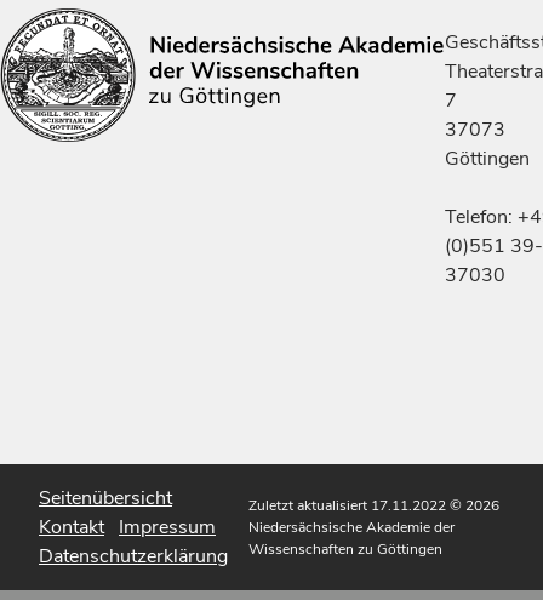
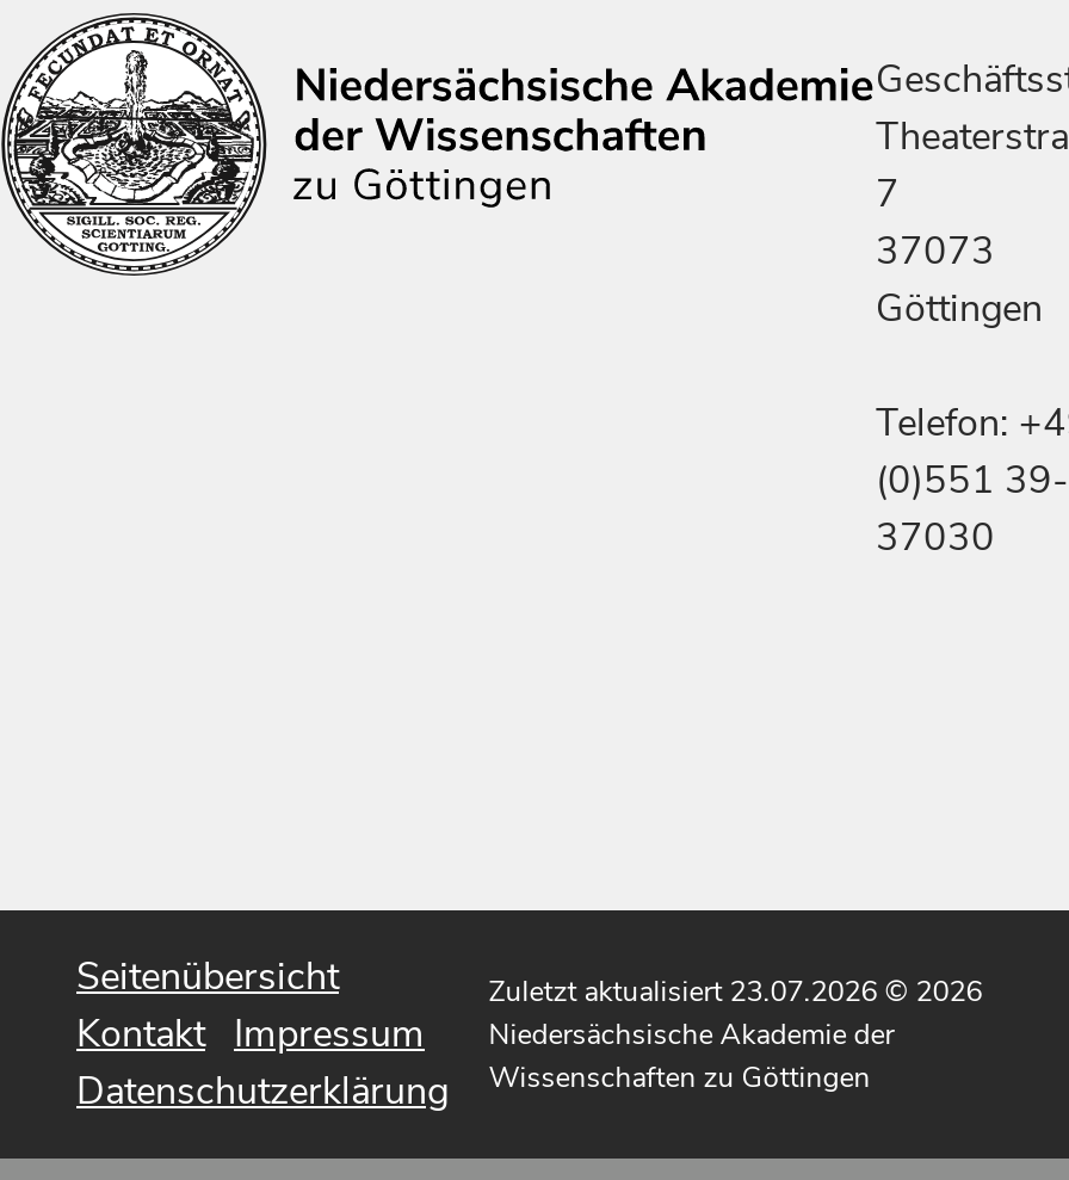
[248,496,499,515] Zuletzt aktualisiert 17.11.2022 © 2026 -> [488,972,982,1011] Zuletzt aktualisiert 23.07.2026 © 2026

